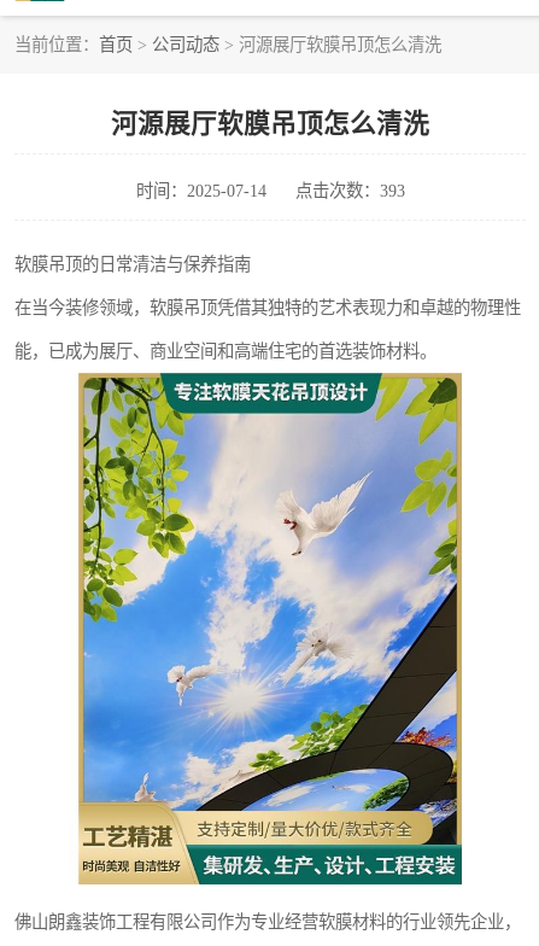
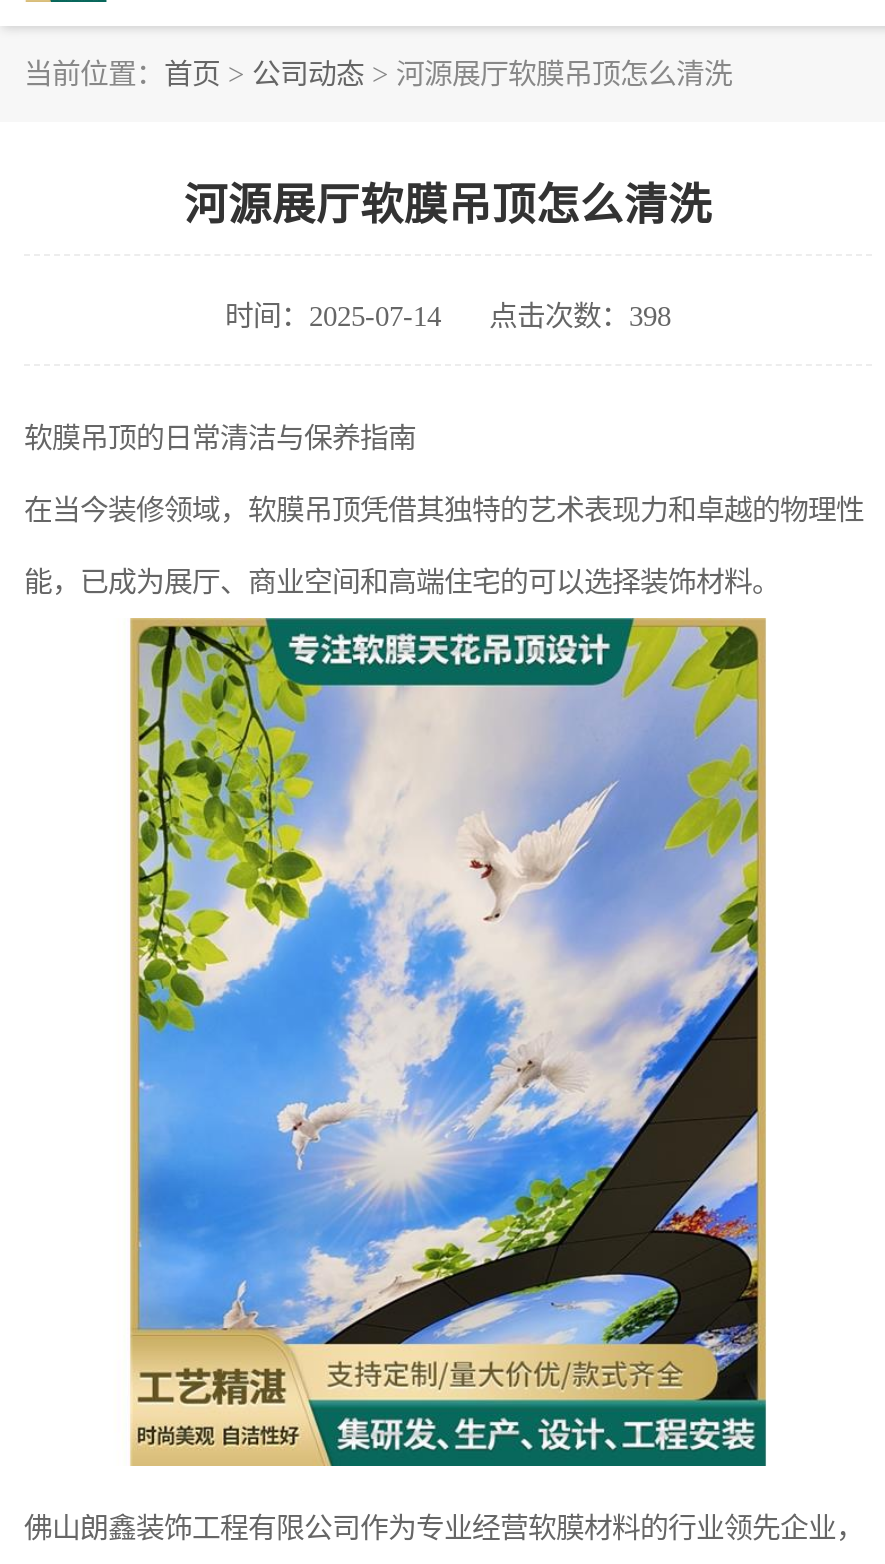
[136,181,405,200] 时间：2025-07-14 点击次数：393 -> [225,300,671,332] 时间：2025-07-14 点击次数：398
[14,341,437,361] 能，已成为展厅、商业空间和高端住宅的首选装饰材料。 -> [24,566,780,598] 能，已成为展厅、商业空间和高端住宅的可以选择装饰材料。

